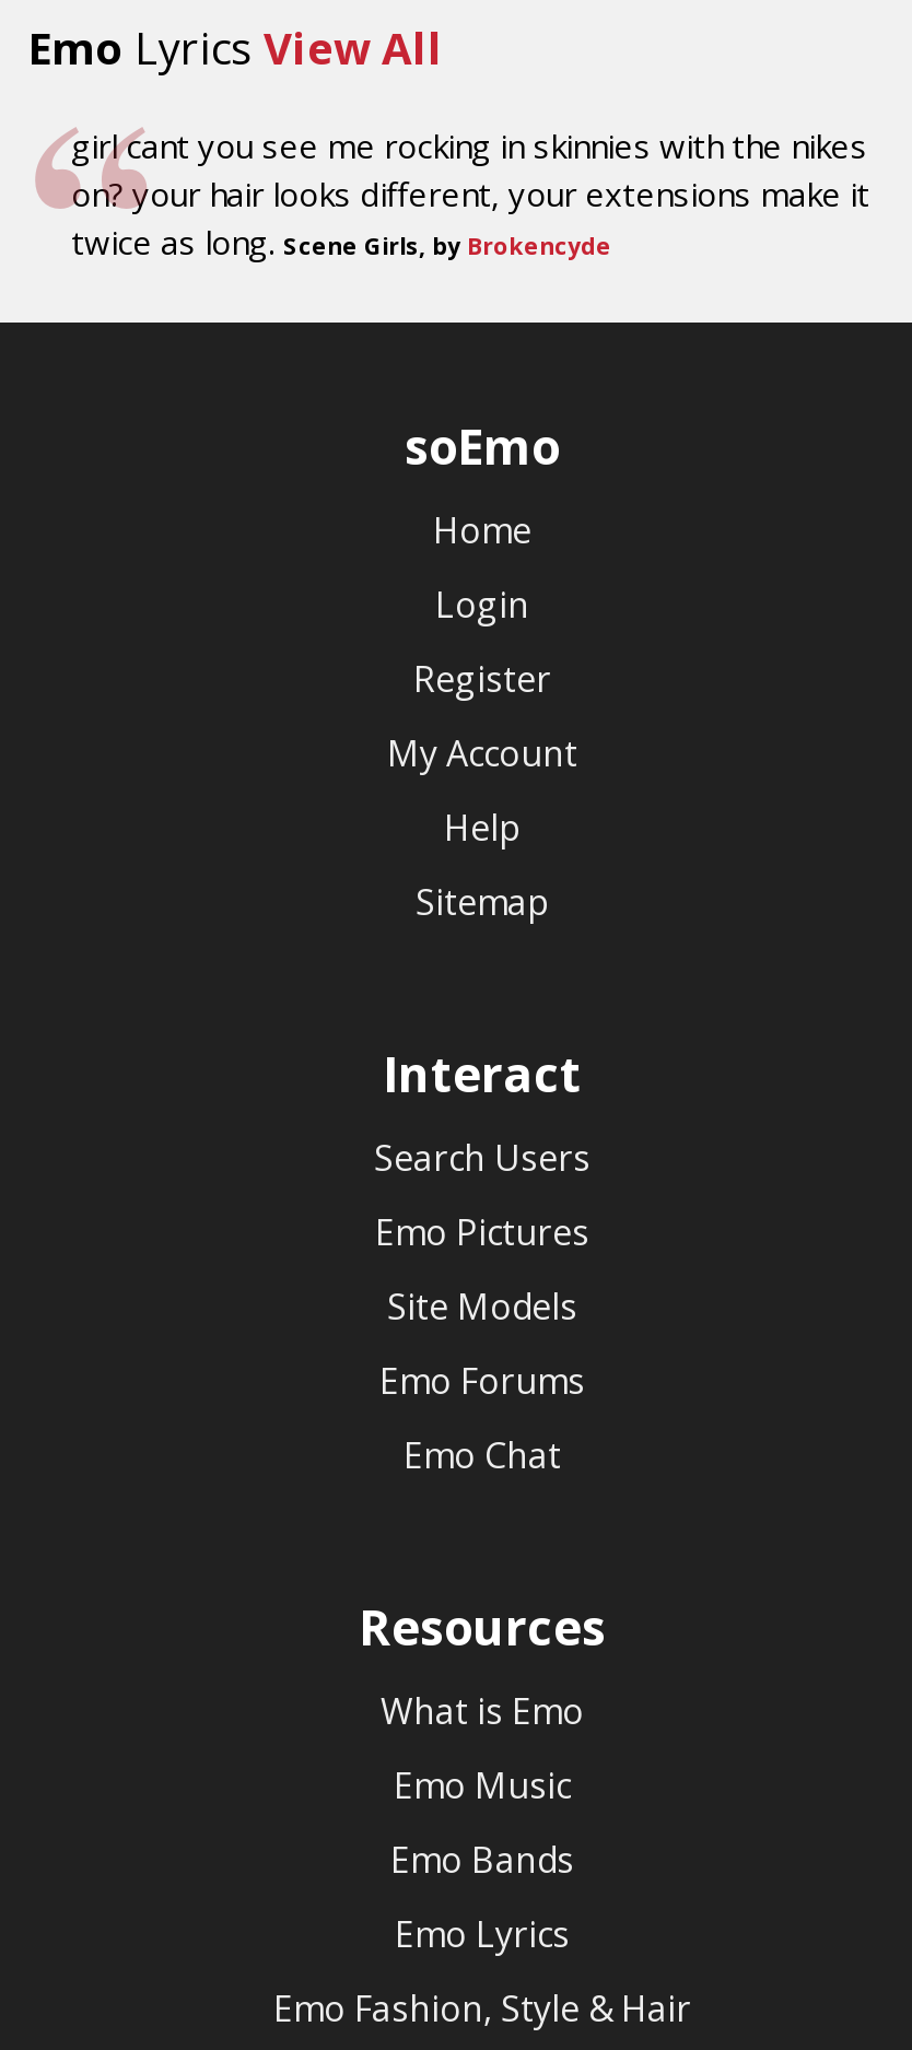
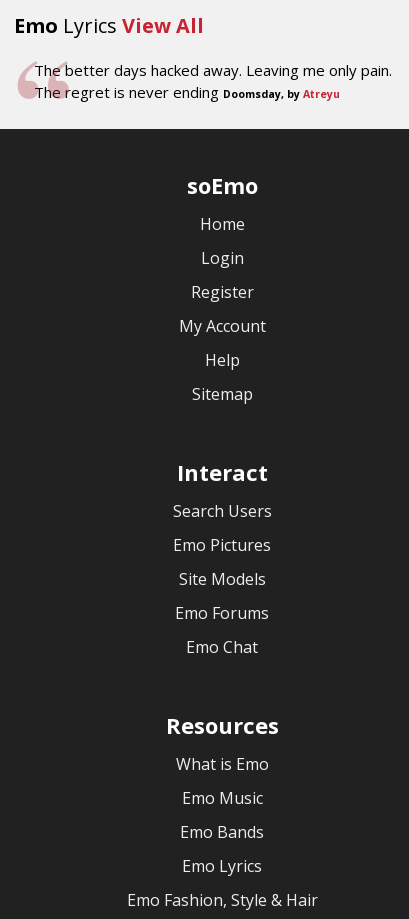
[71,124,869,263] girl cant you see me rocking in skinnies with the nikes | on? your hair looks different, your extensions make it | twice as long. Scene Girls, by Brokencyde -> [34,60,392,102] The better days hacked away. Leaving me only pain. | The regret is never ending Doomsday, byAtreyu

